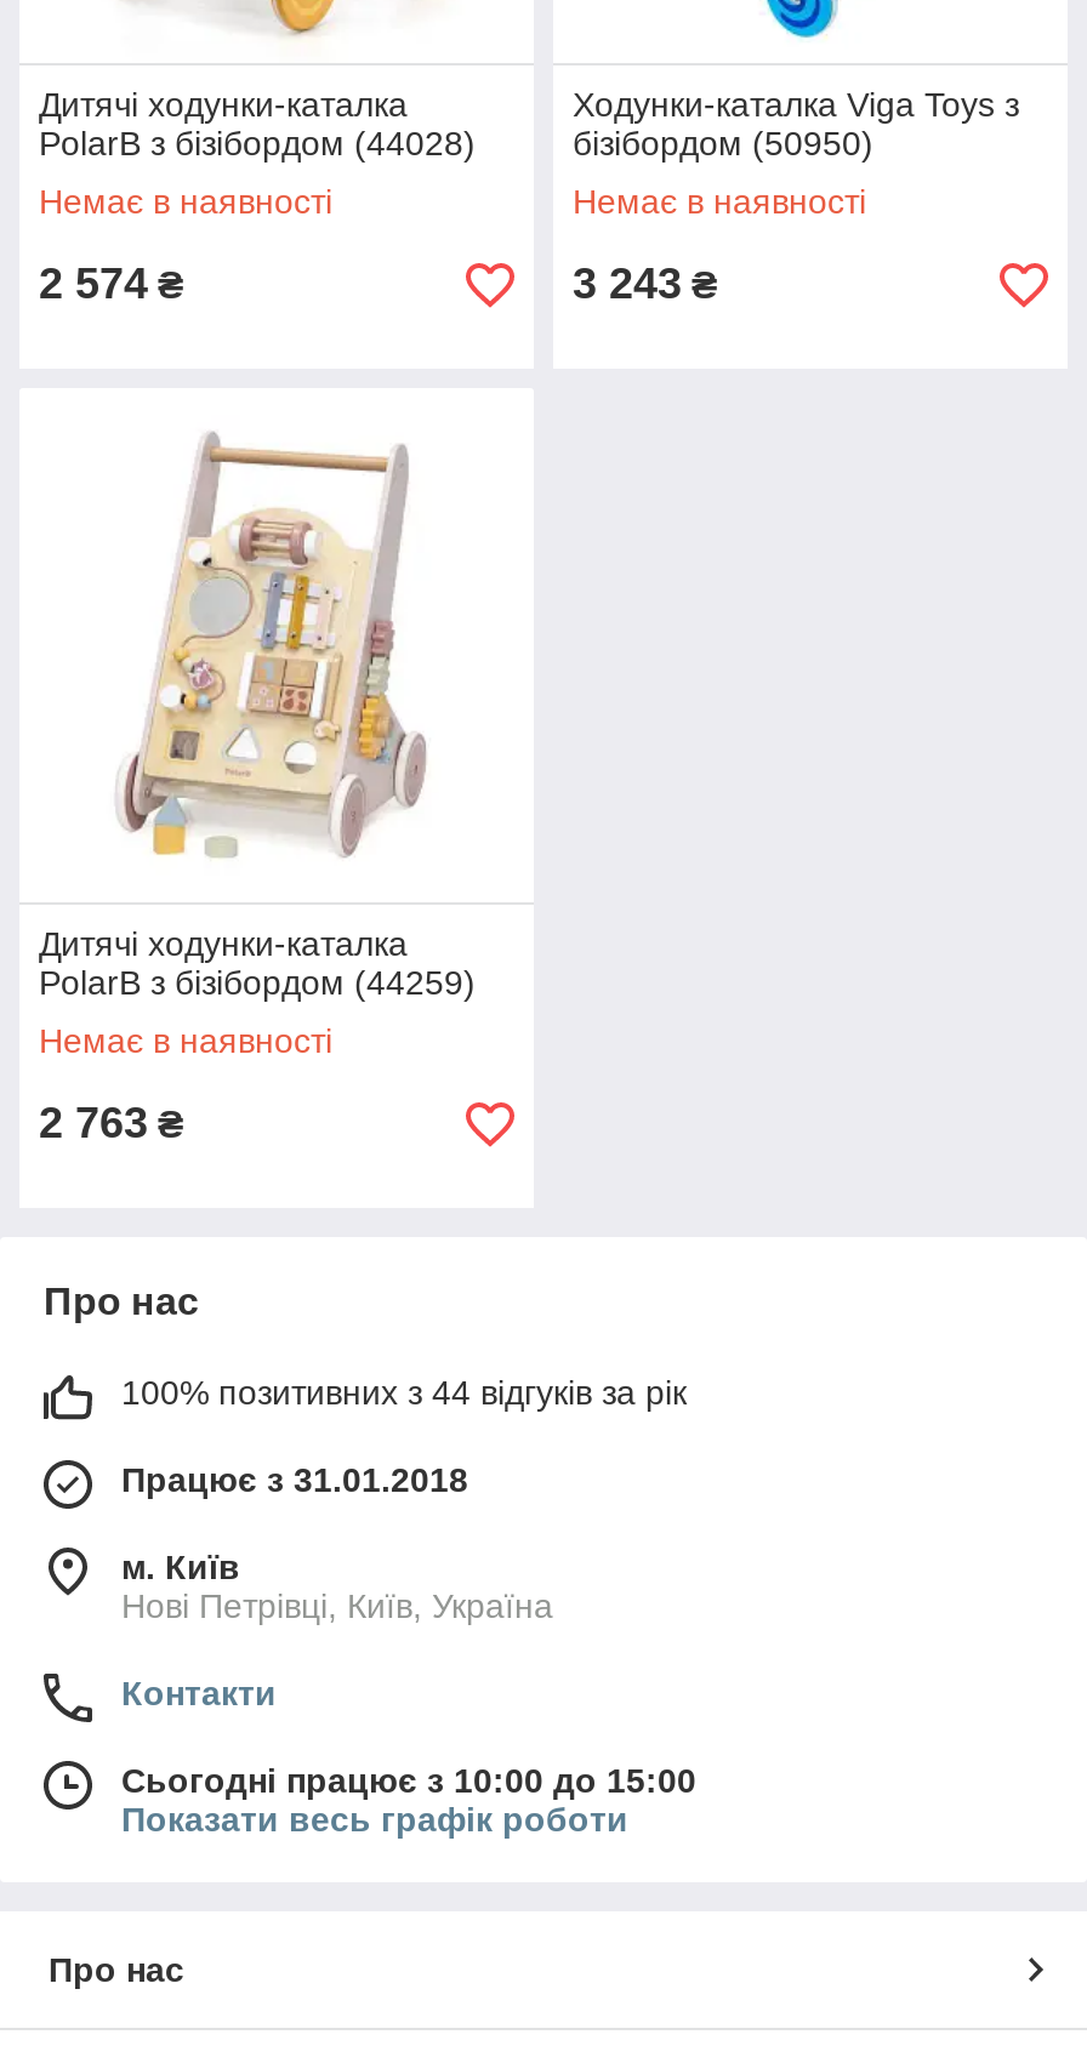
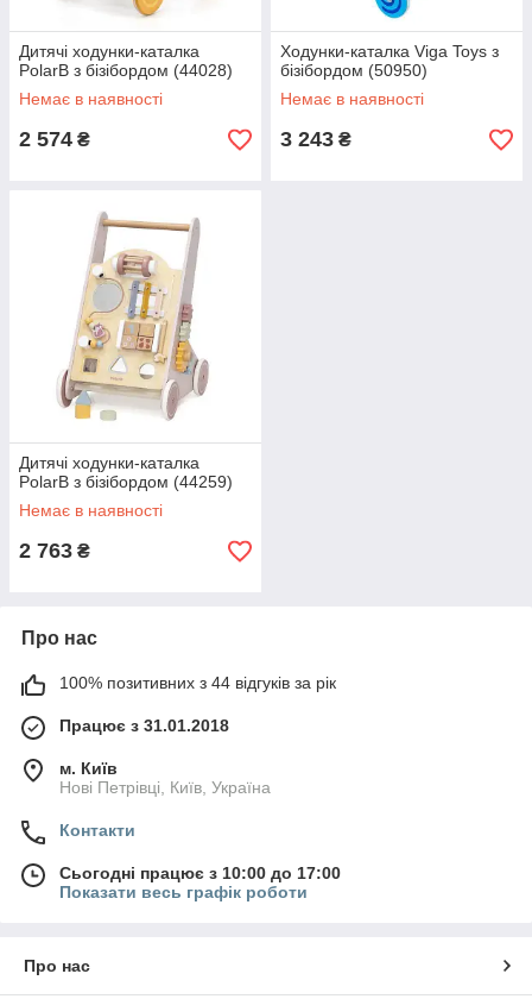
[121,1761,696,1800] Сьогодні працює з 10:00 до 15:00 -> [59,863,341,882] Сьогодні працює з 10:00 до 17:00

